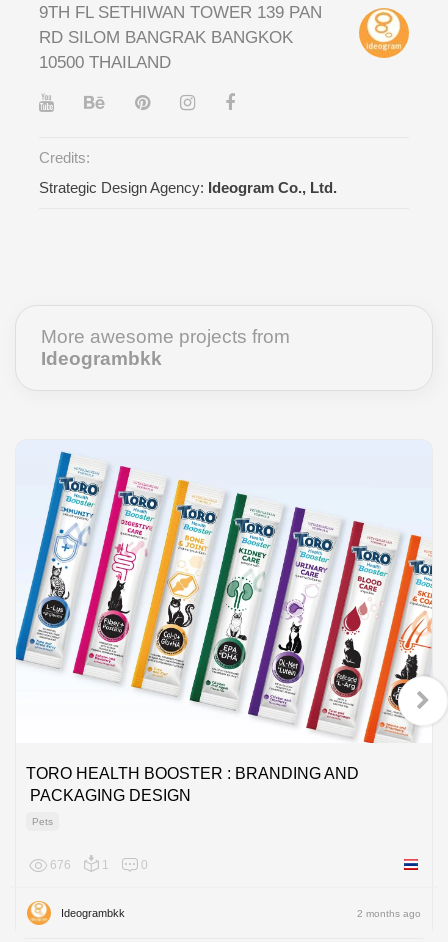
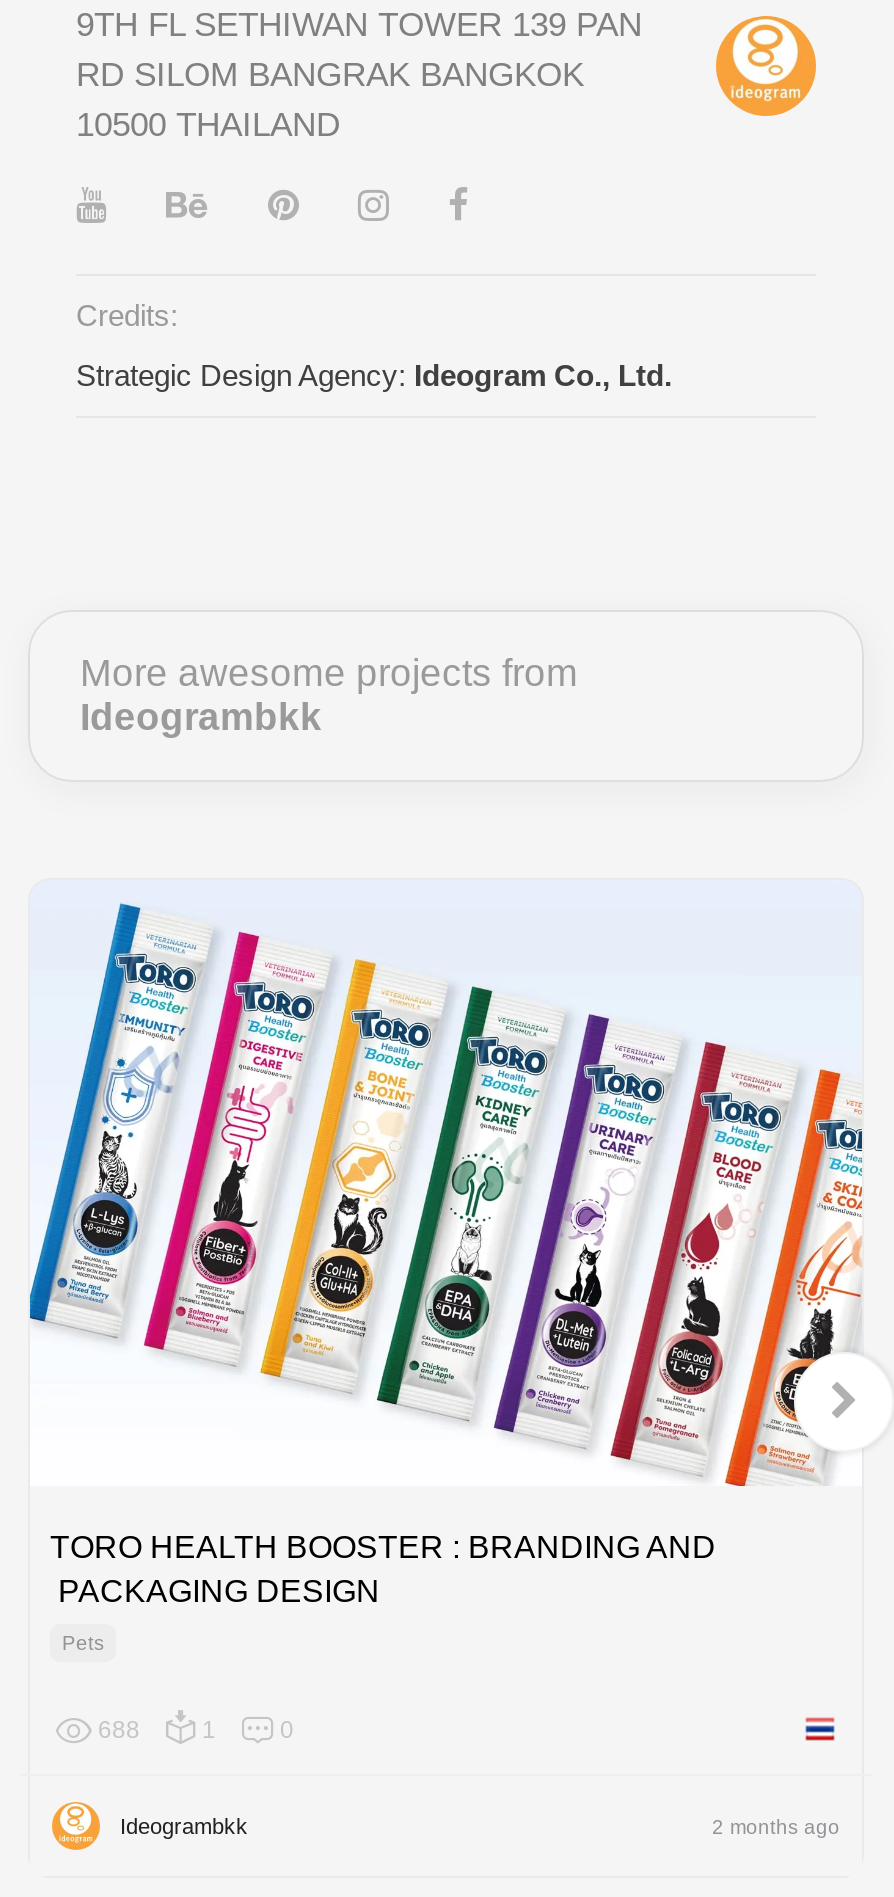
[50,858,71,872] 676 -> [98,1716,140,1744] 688

